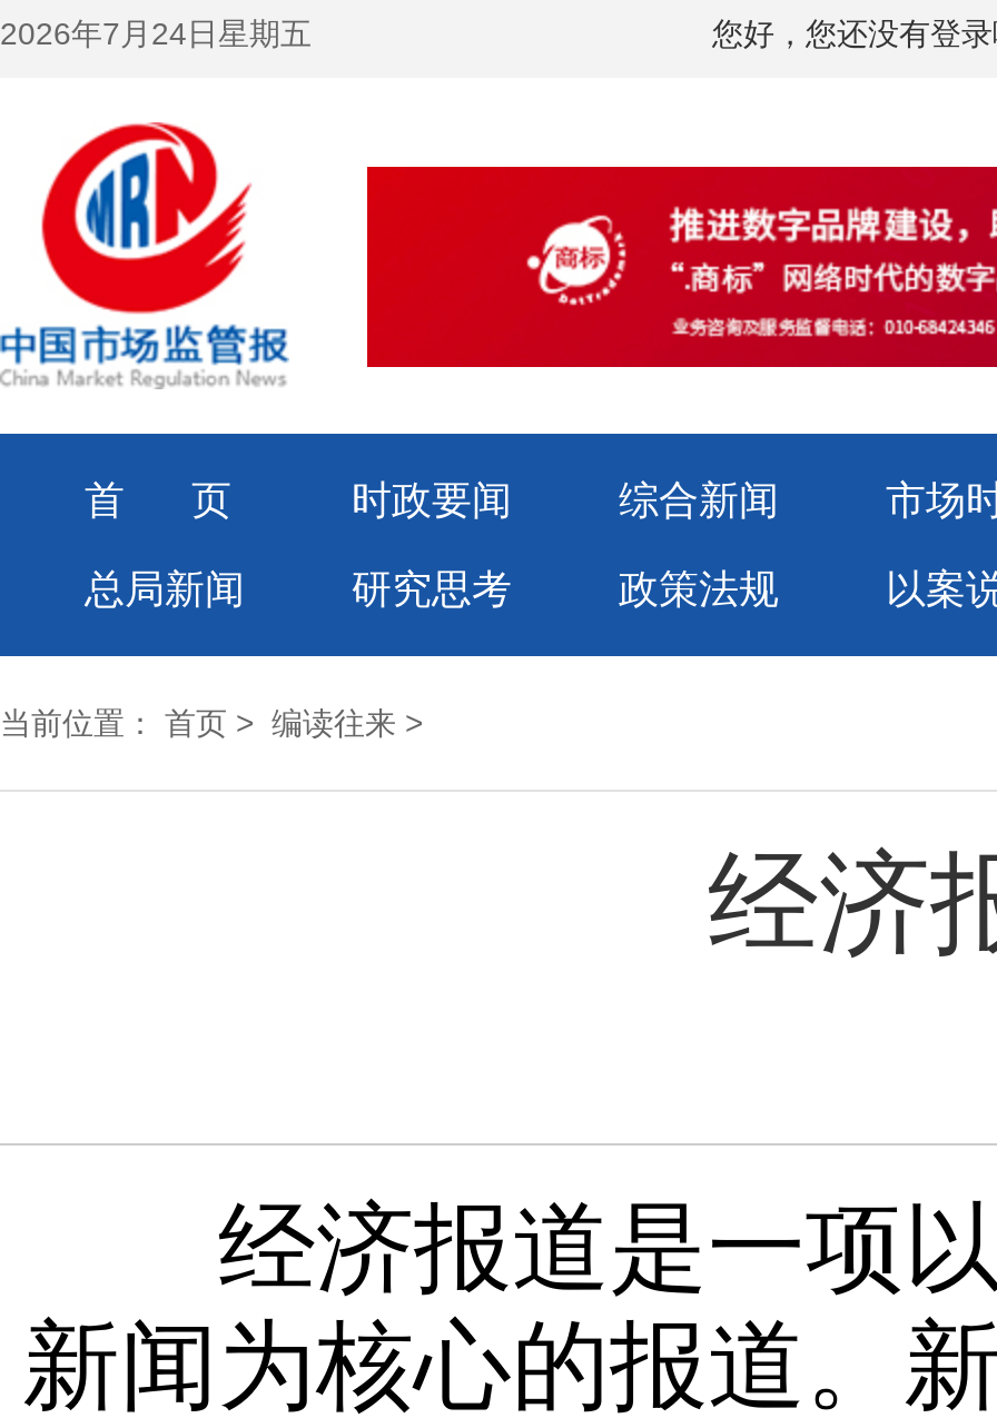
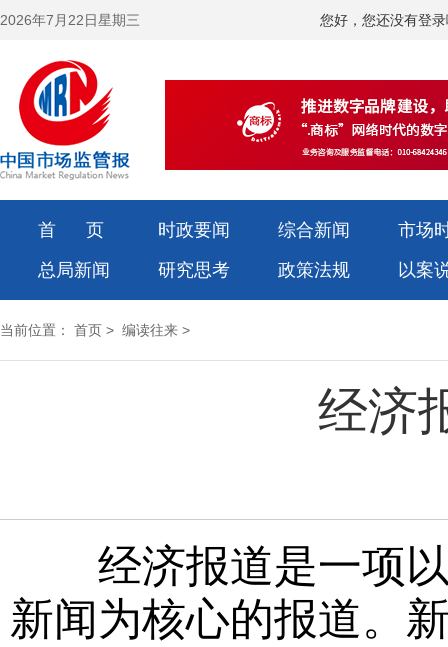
[0,16,312,51] 2026年7月24日星期五 -> [0,12,140,28] 2026年7月22日星期三

